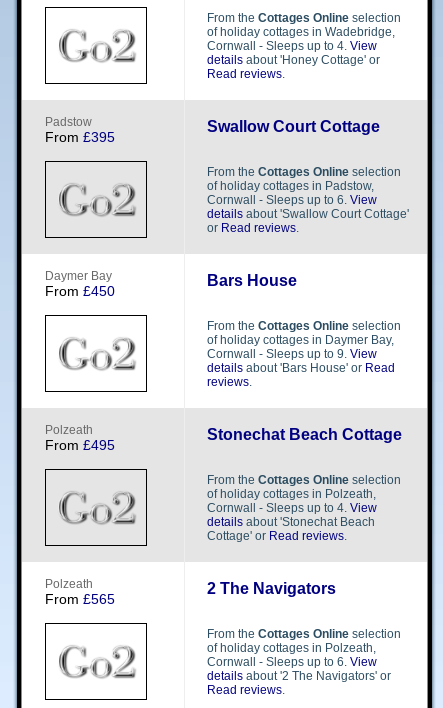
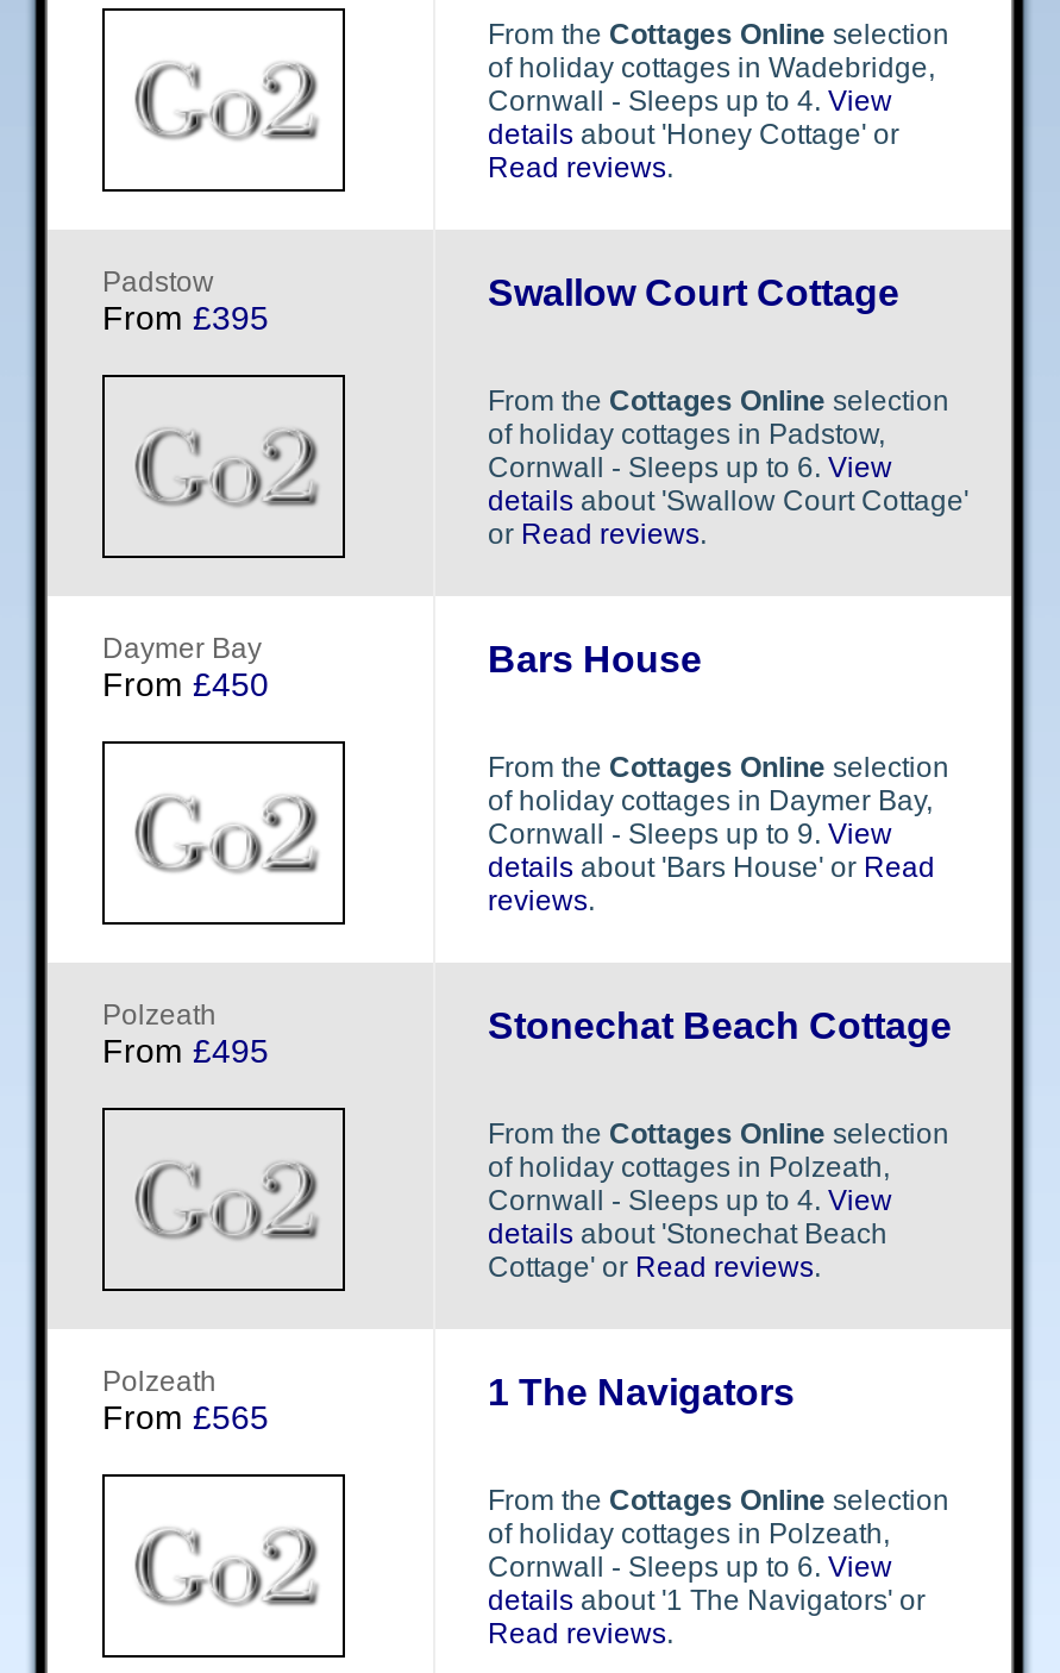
[207,580,336,597] 2 The Navigators -> [488,1373,795,1413] 1 The Navigators
[207,669,391,683] details about '2 The Navigators' or -> [488,1584,926,1617] details about '1 The Navigators' or

